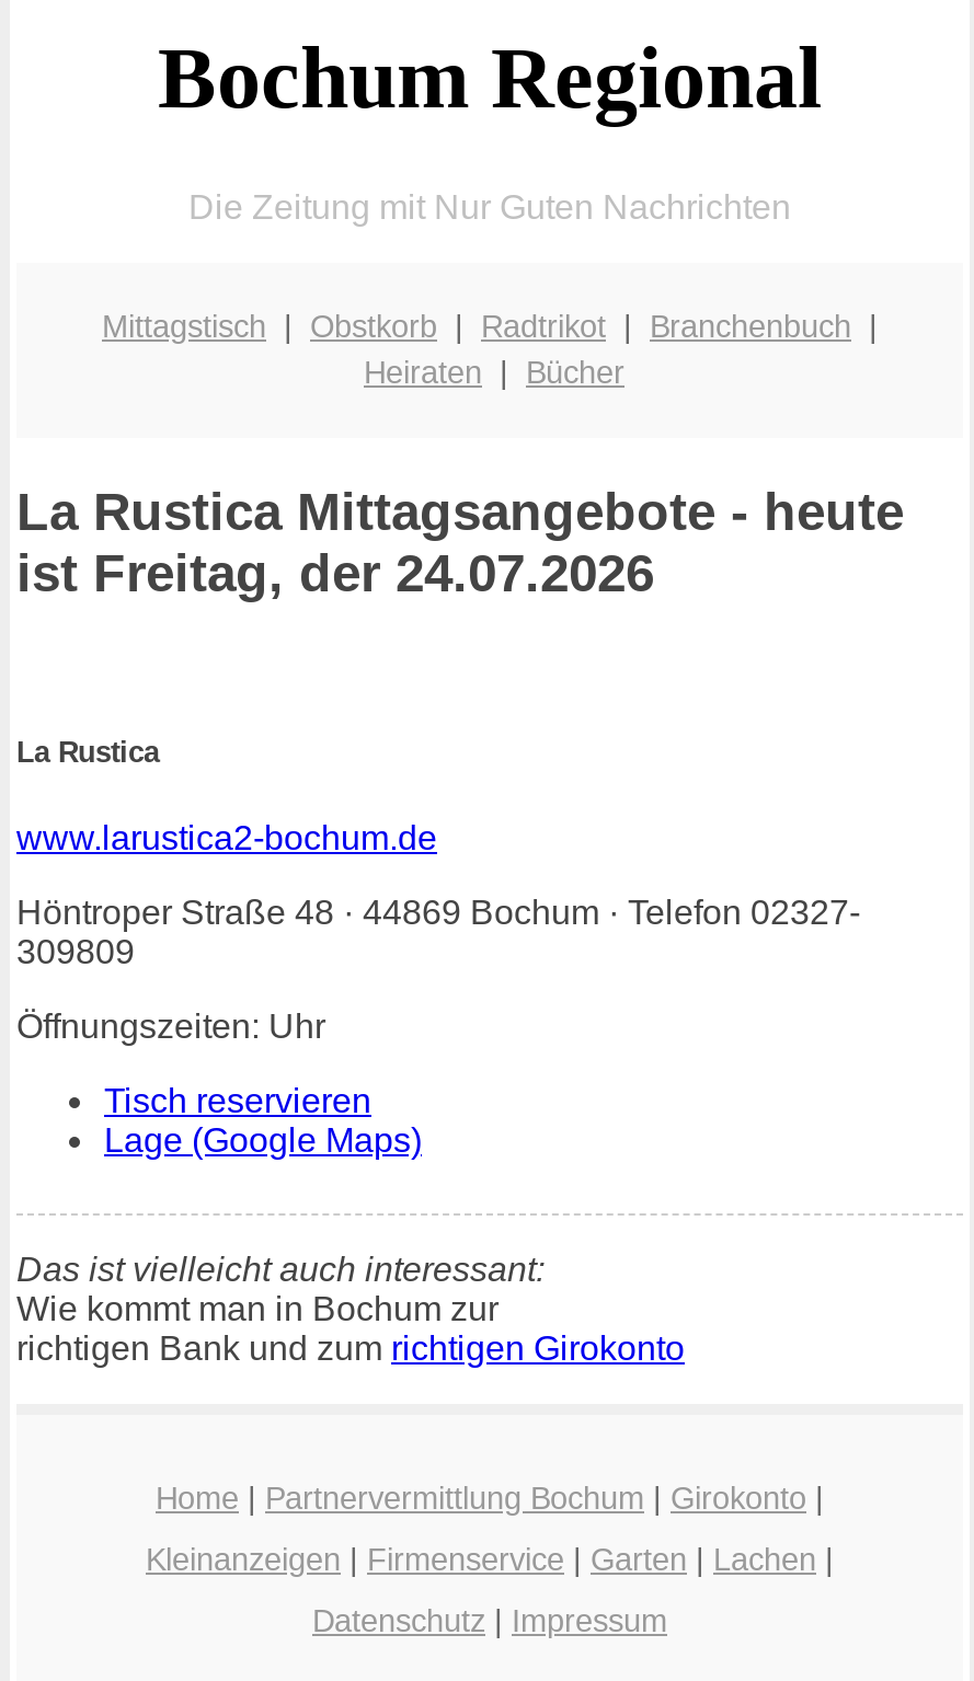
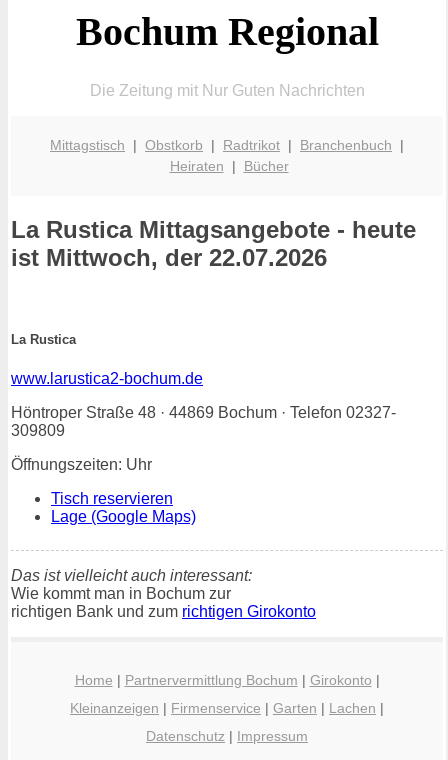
[16,544,654,603] ist Freitag, der 24.07.2026 -> [11,244,327,271] ist Mittwoch, der 22.07.2026

